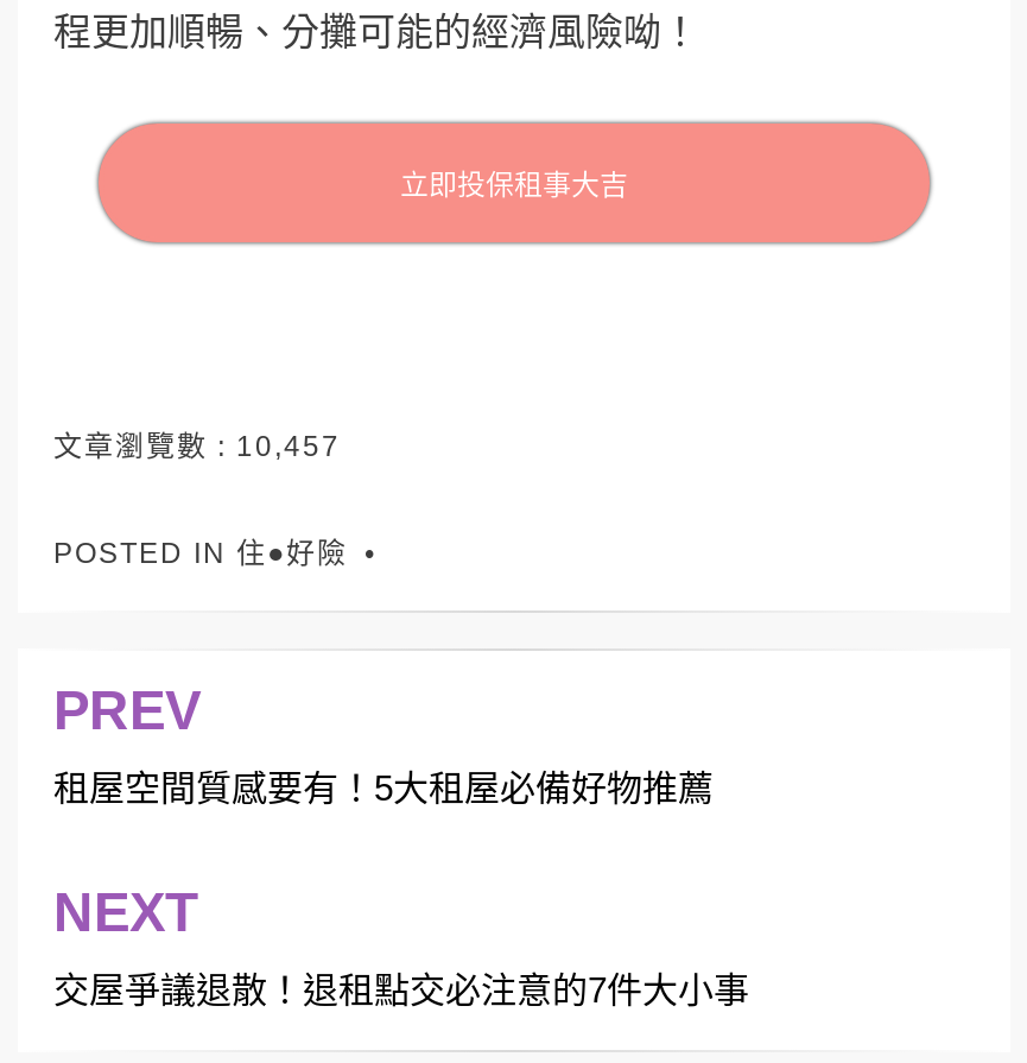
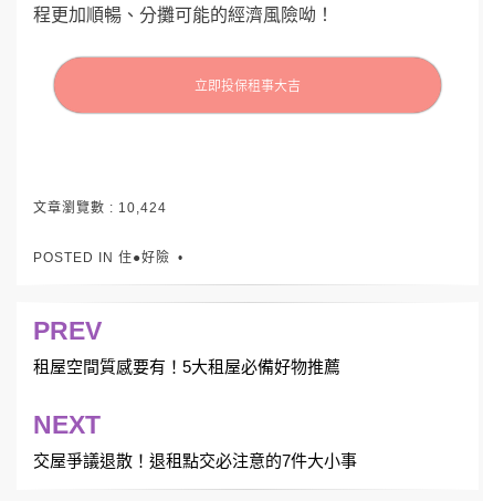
[53,430,341,463] 文章瀏覽數 : 10,457 -> [33,200,167,216] 文章瀏覽數 : 10,424

